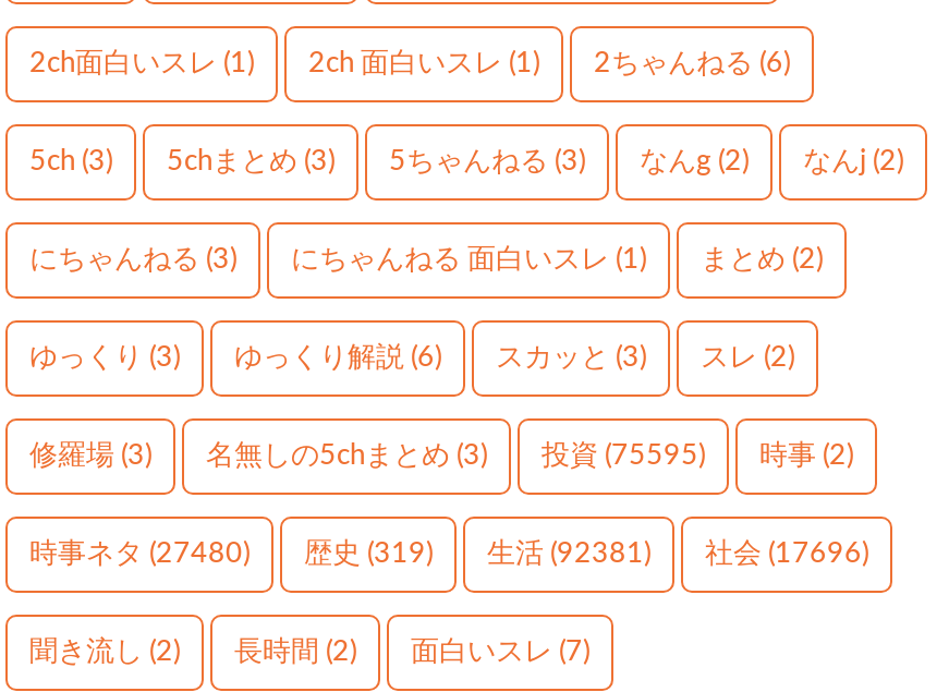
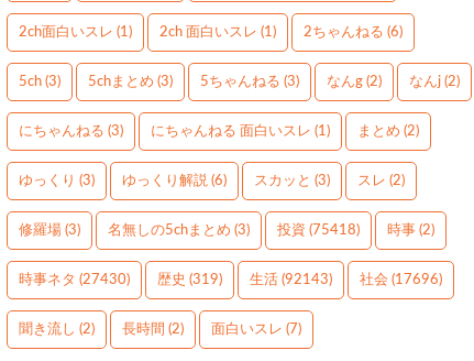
[542,442,705,471] 投資(75595) -> [277,223,360,238] 投資(75418)
[29,541,250,569] 時事ネタ(27480) -> [19,273,130,287] 時事ネタ(27430)
[487,541,650,569] 生活(92381) -> [250,273,332,287] 生活(92143)

